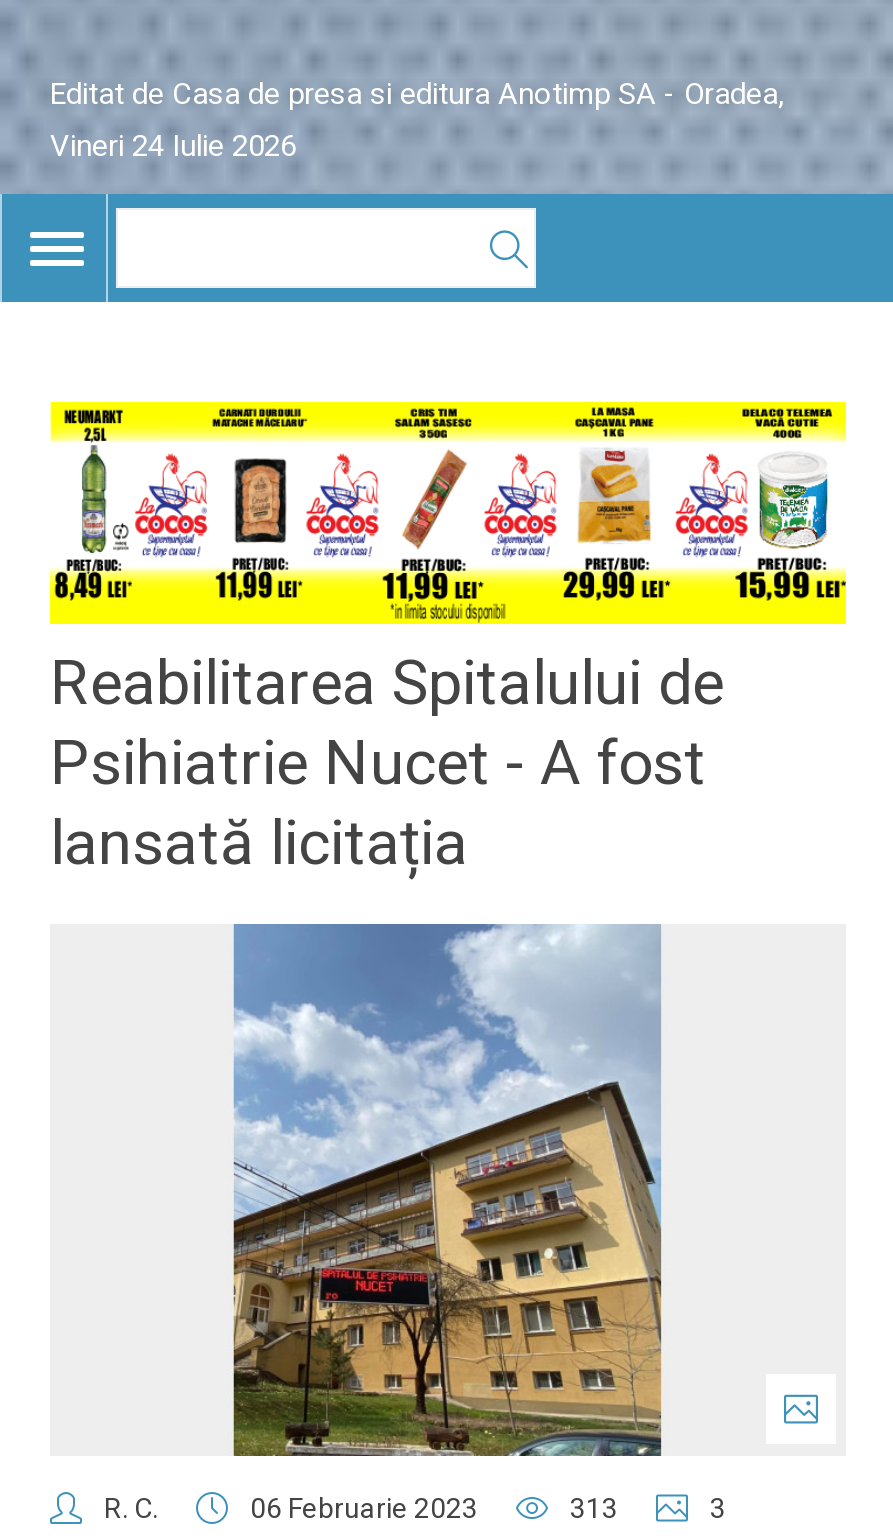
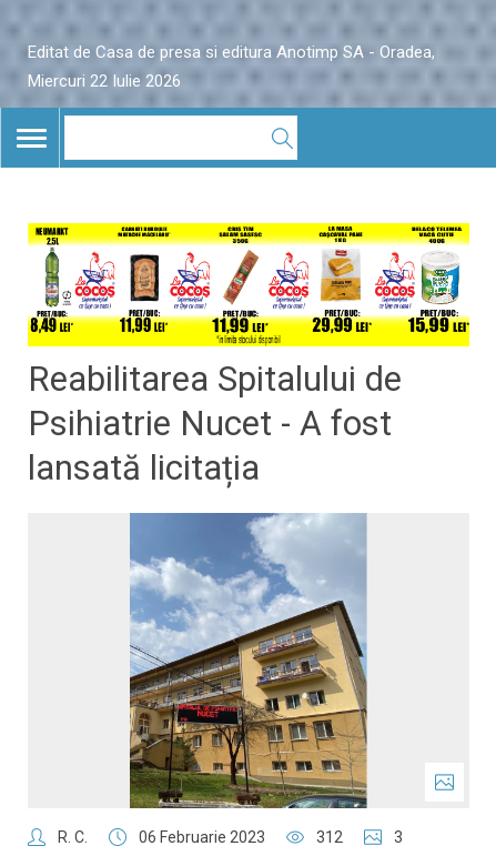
[50,128,296,164] Vineri 24 Iulie 2026 -> [28,71,181,91] Miercuri 22 Iulie 2026
[570,1493,618,1525] 313 -> [316,829,343,846] 312

